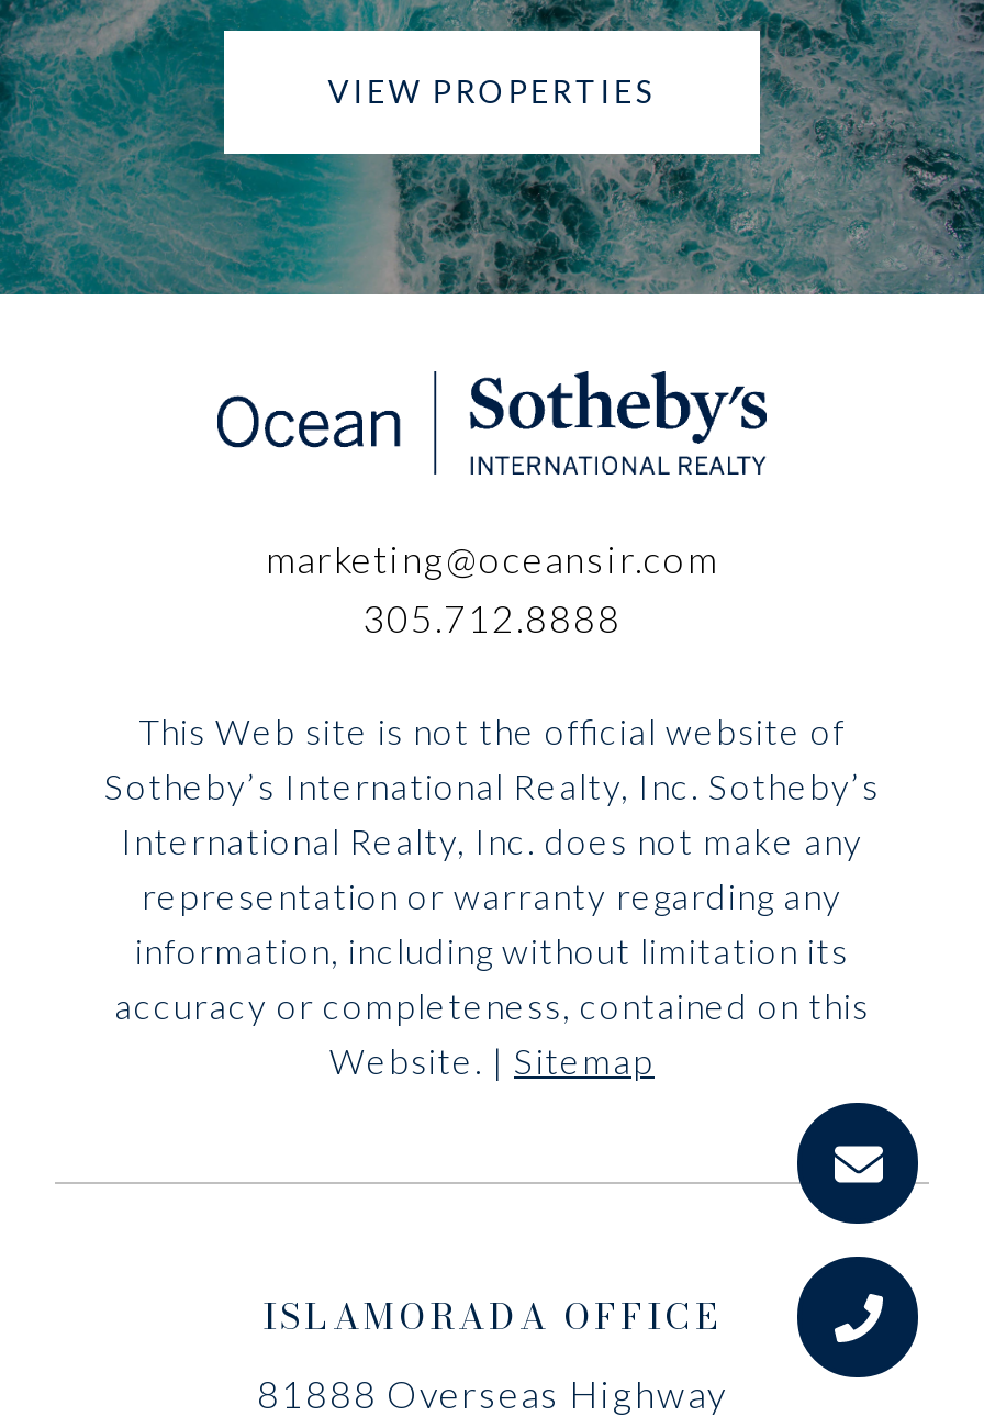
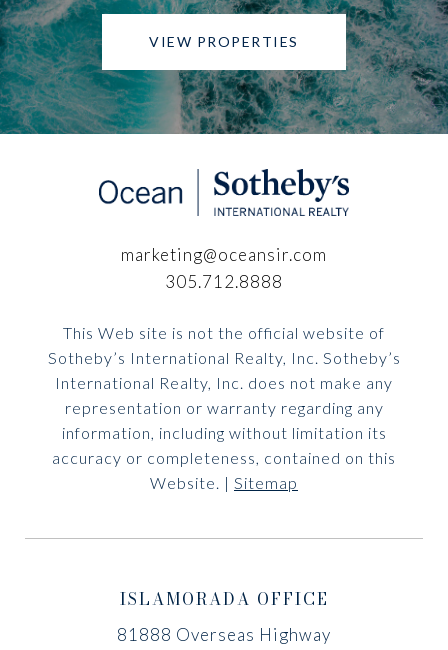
[795,1101,920,1226] [image] -> none
[795,1254,920,1380] [image] -> none

